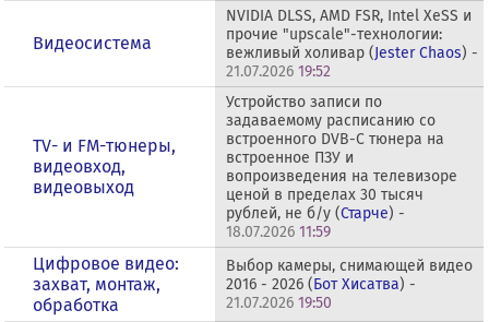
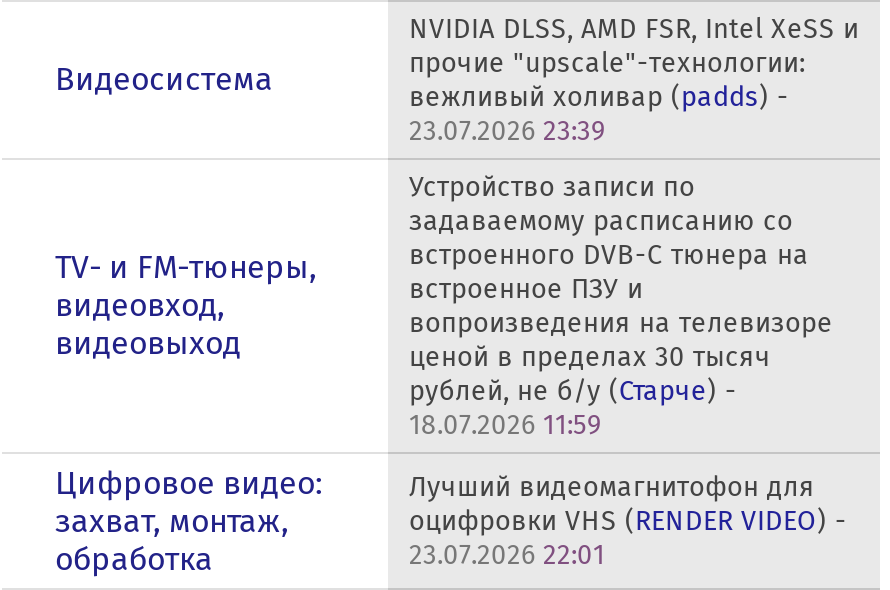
[226,44,479,81] вежливый холивар (Jester Chaos) - | 21.07.2026 19:52 -> [409,80,789,148] вежливый холивар (padds) - | 23.07.2026 23:39
[226,257,473,312] Выбор камеры, снимающей видео | 2016 - 2026 (Бот Хисатва) - | 21.07.2026 19:50 -> [409,470,847,572] Лучший видеомагнитофон для | оцифровки VHS (RENDER VIDEO) - | 23.07.2026 22:01

